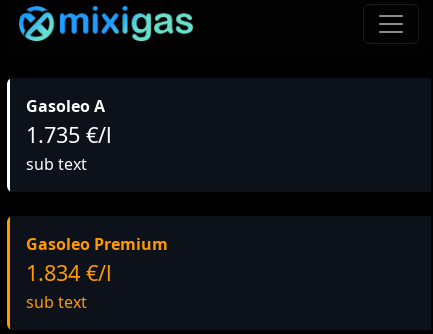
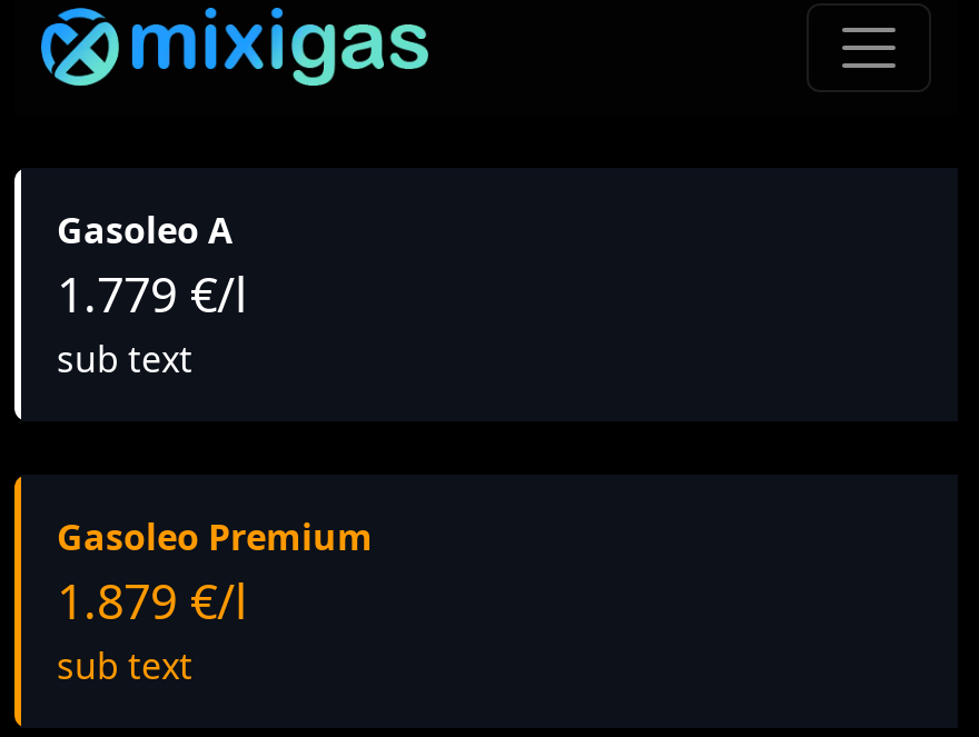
[26,120,112,149] 1.735 €/l -> [57,261,248,326] 1.779 €/l
[26,258,112,287] 1.834 €/l -> [57,568,248,633] 1.879 €/l

